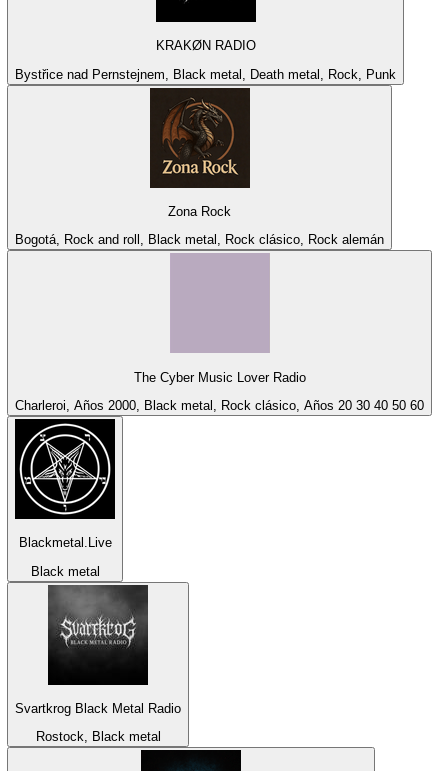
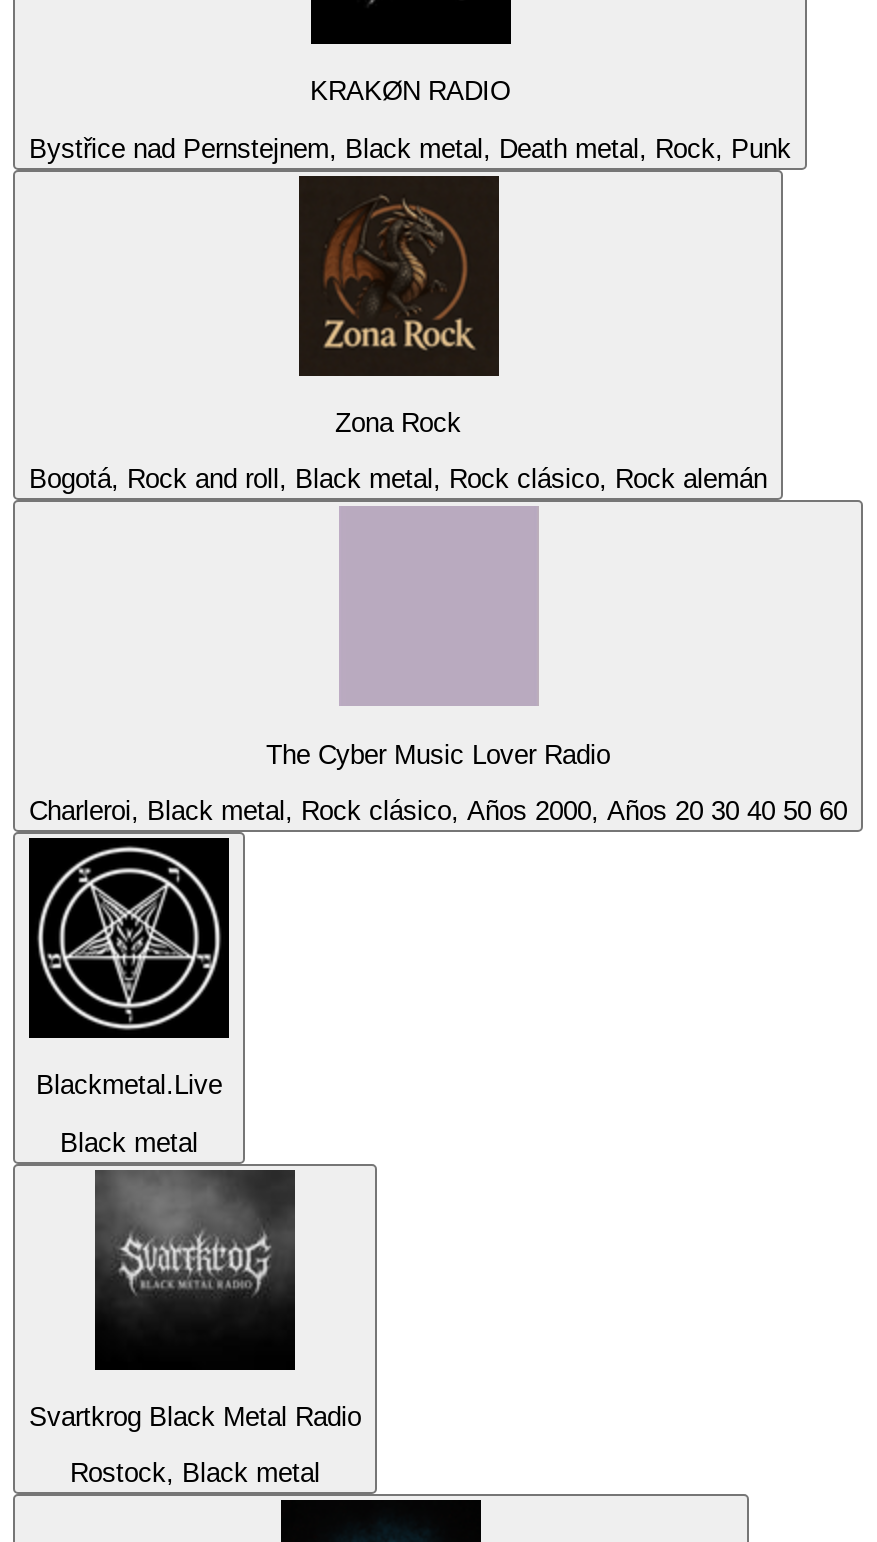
[15,398,424,413] Charleroi, Años 2000, Black metal, Rock clásico, Años 20 30 40 50 60 -> [29,796,847,826] Charleroi, Black metal, Rock clásico, Años 2000, Años 20 30 40 50 60

